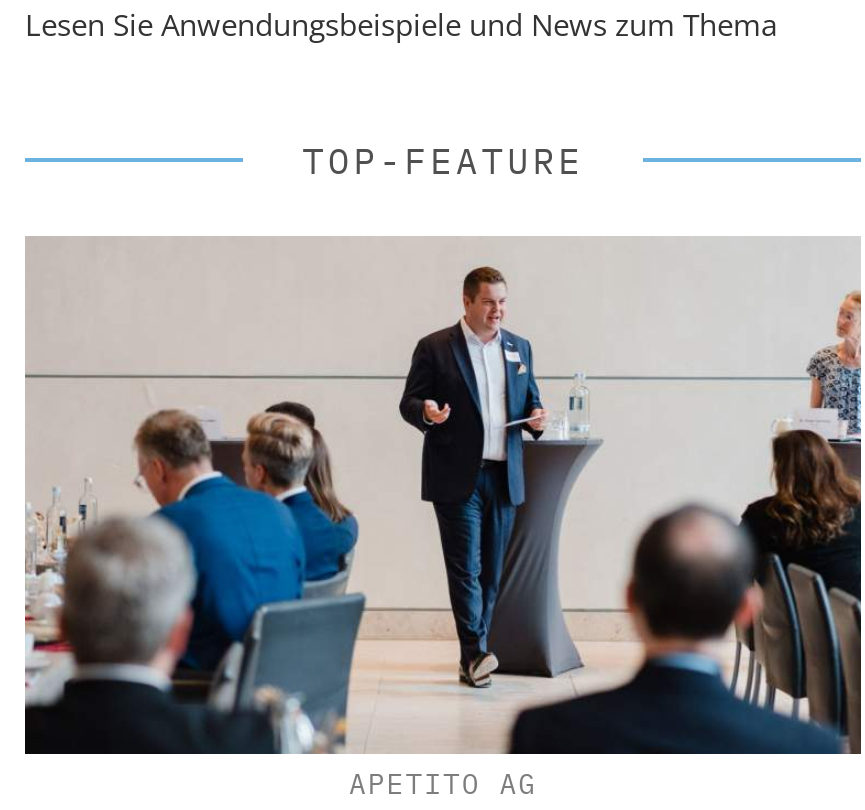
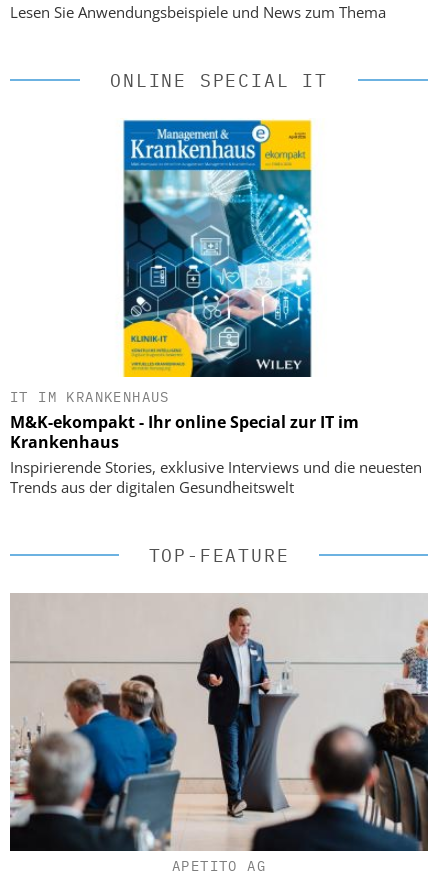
none -> [10,119,422,497] [image] | IT IM KRANKENHAUS | M&K-ekompakt - Ihr online Special zur IT im | Krankenhaus | Inspirierende Stories, exklusive Interviews und die neuesten | Trends aus der digitalen Gesundheitswelt
none -> [110,69,328,92] ONLINE SPECIAL IT

